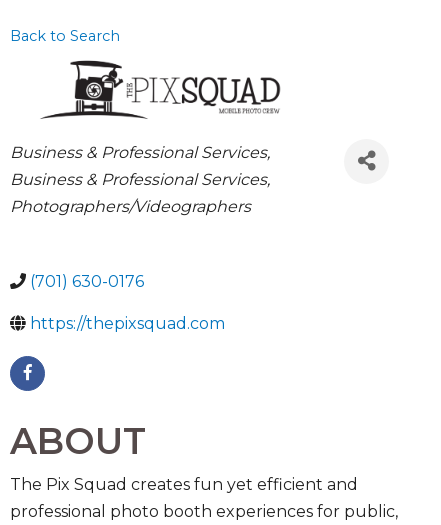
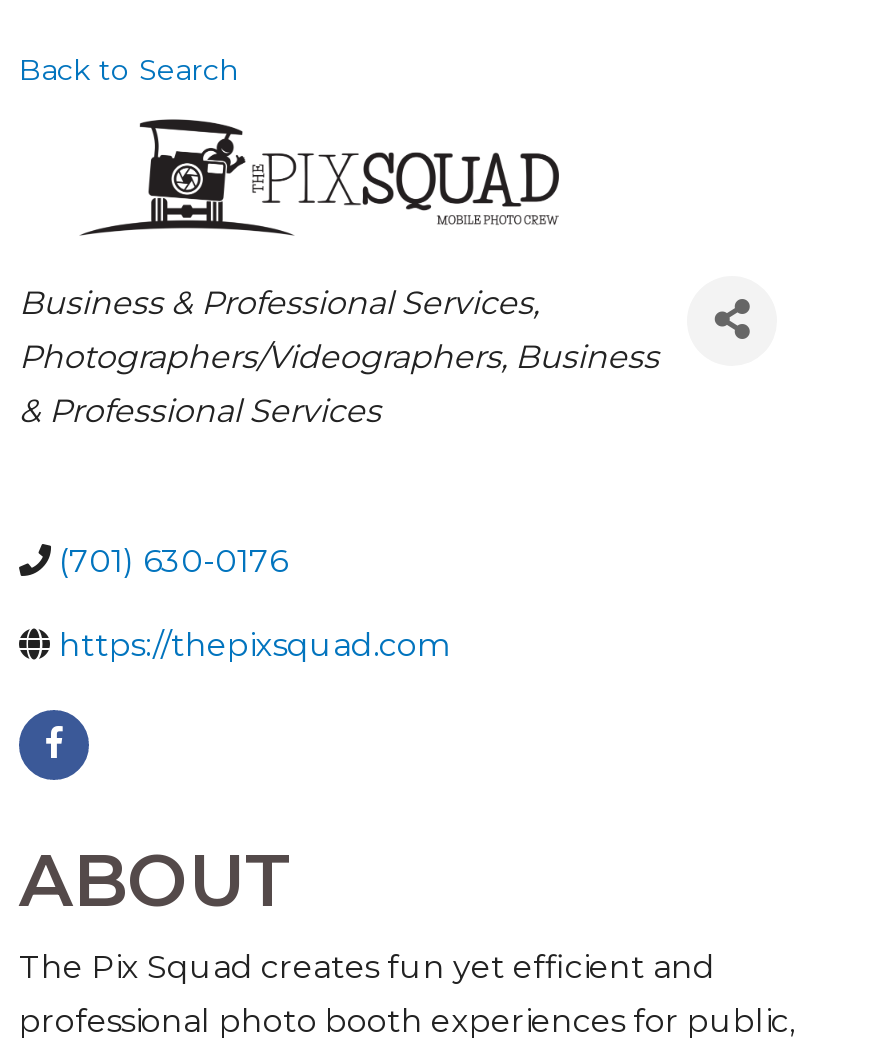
[10,170,267,216] Business & Professional Services | Photographers/Videographers -> [19,338,659,430] Photographers/Videographers Business | & Professional Services

